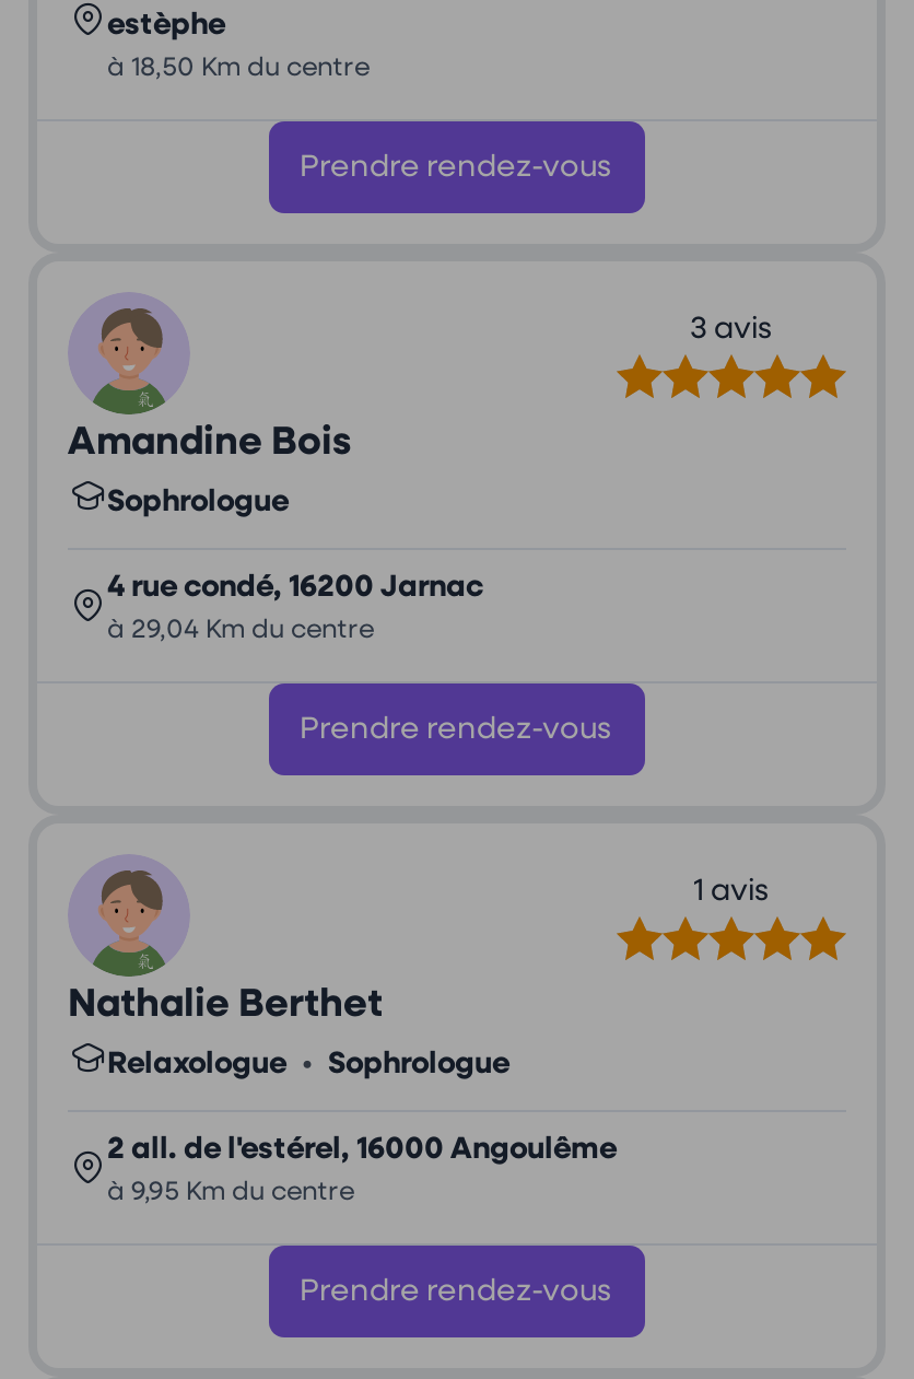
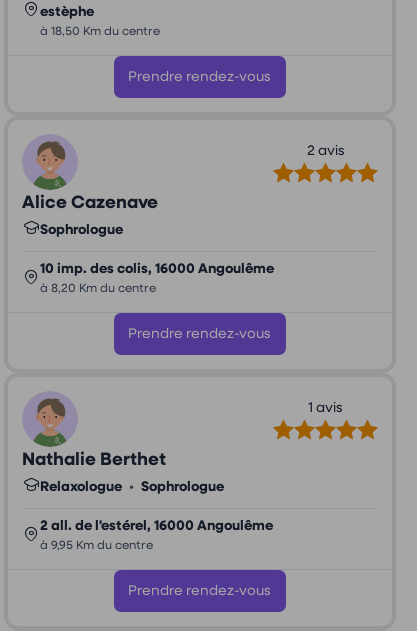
[690,315,773,345] 3 avis -> [306,144,344,158] 2 avis
[68,424,352,463] Amandine Bois -> [22,194,158,212] Alice Cazenave
[107,573,483,603] 4 rue condé, 16200 Jarnac -> [40,262,274,276] 10 imp. des colis, 16000 Angoulême
[107,619,374,645] à 29,04 Km du centre -> [40,283,156,295] à 8,20 Km du centre

